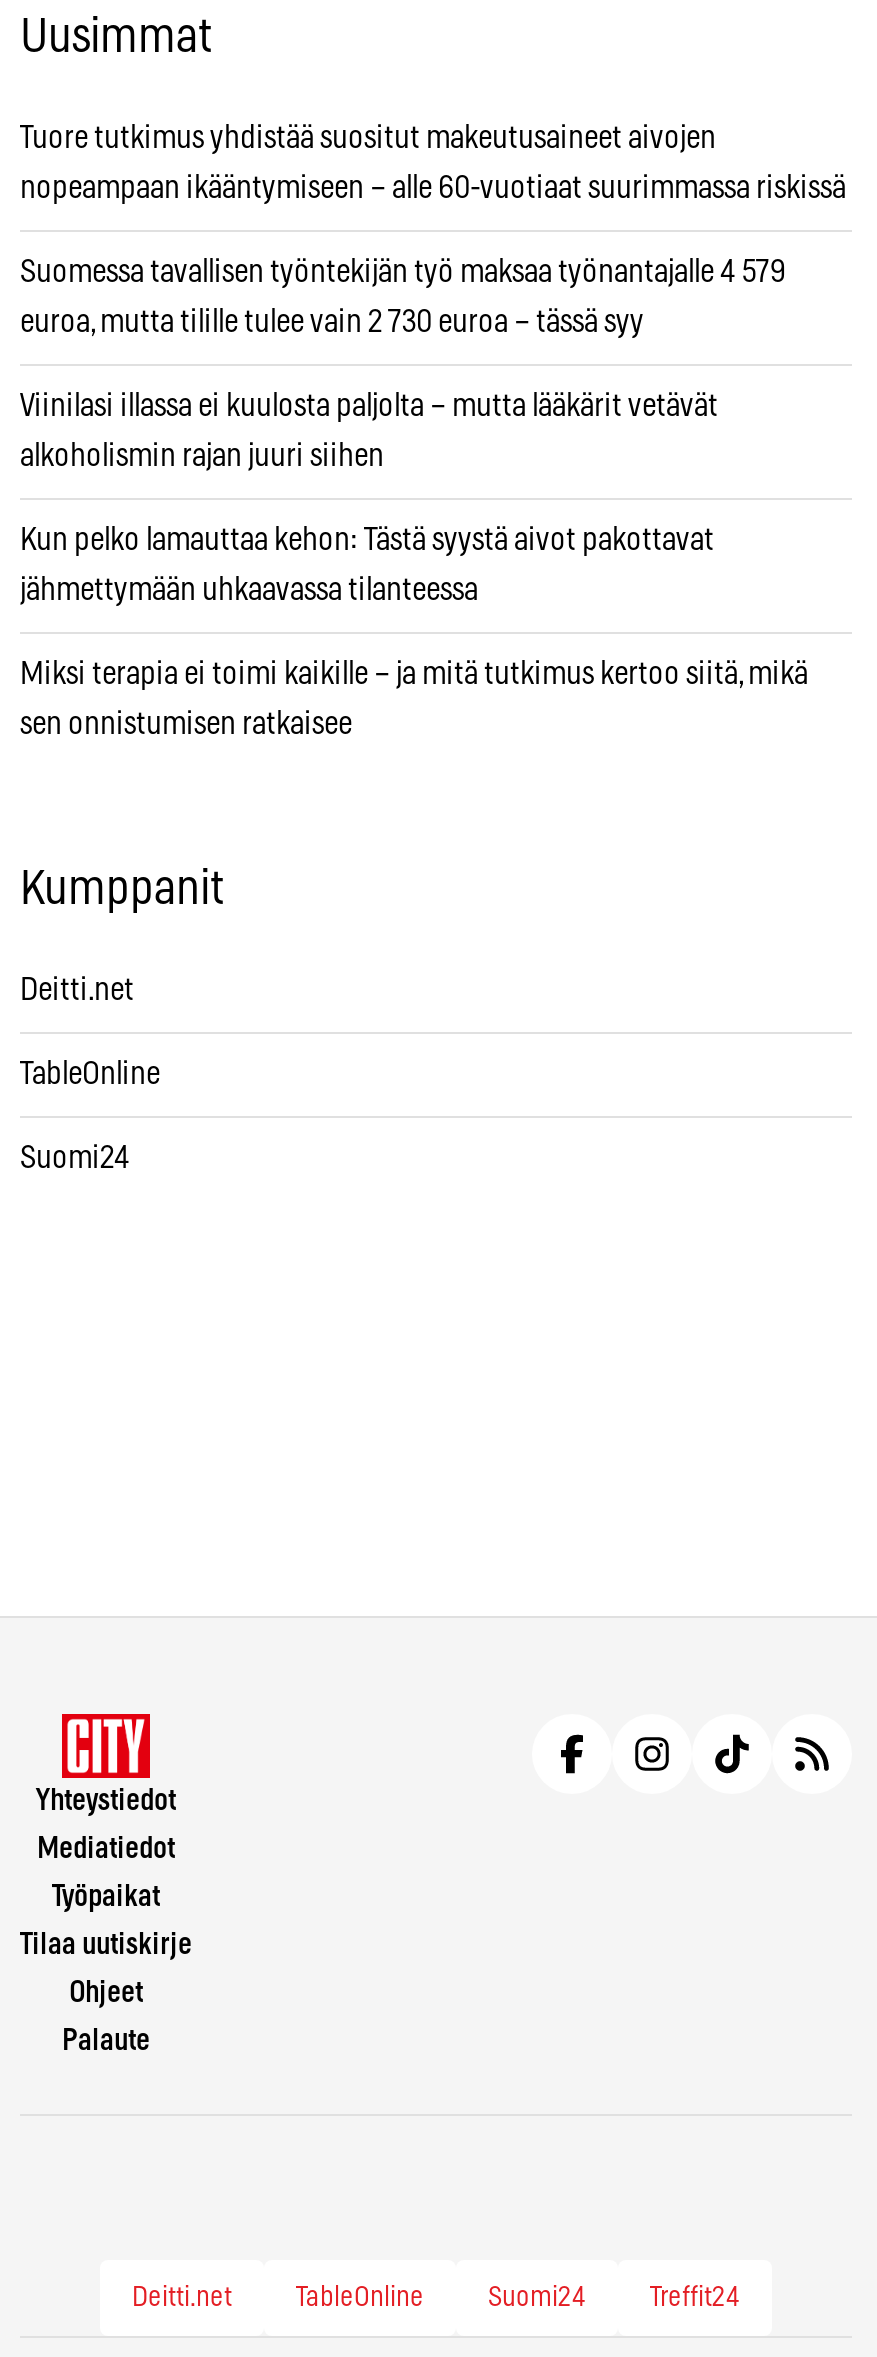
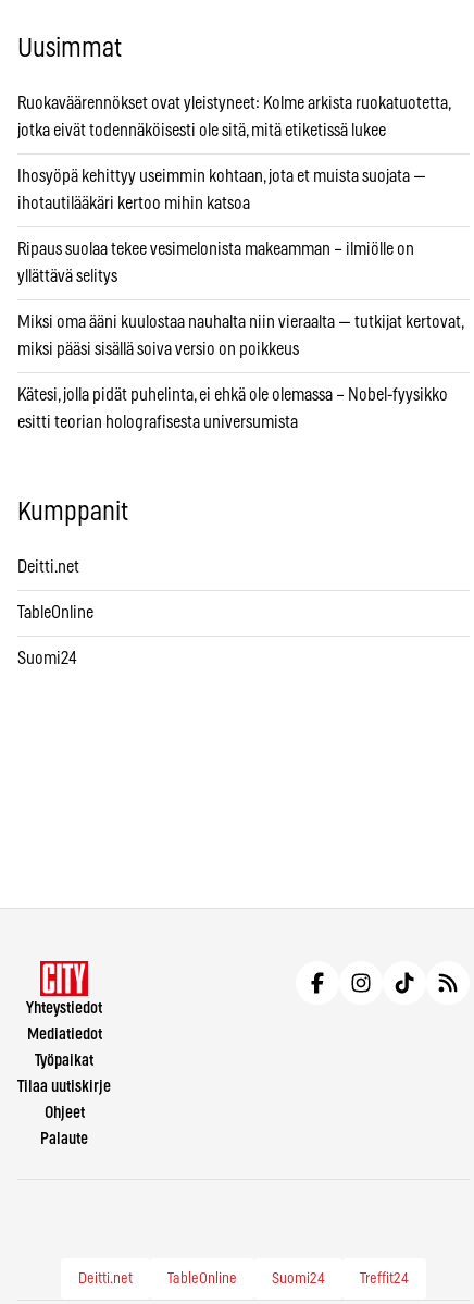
[20,121,716,153] Tuore tutkimus yhdistää suositut makeutusaineet aivojen -> [17,94,450,112] Ruokaväärennökset ovat yleistyneet: Kolme arkista ruokatuotetta,
[20,171,846,203] nopeampaan ikääntymiseen – alle 60-vuotiaat suurimmassa riskissä -> [17,122,386,139] jotka eivät todennäköisesti ole sitä, mitä etiketissä lukee
[20,255,786,287] Suomessa tavallisen työntekijän työ maksaa työnantajalle 4 579 -> [17,167,426,185] Ihosyöpä kehittyy useimmin kohtaan, jota et muista suojata —
[20,305,644,337] euroa, mutta tilille tulee vain 2 730 euroa – tässä syy -> [17,195,250,212] ihotautilääkäri kertoo mihin katsoa
[20,389,718,421] Viinilasi illassa ei kuulosta paljolta – mutta lääkärit vetävät -> [17,240,414,258] Ripaus suolaa tekee vesimelonista makeamman – ilmiölle on
[20,439,384,471] alkoholismin rajan juuri siihen -> [17,267,117,285] yllättävä selitys
[20,523,714,555] Kun pelko lamauttaa kehon: Tästä syystä aivot pakottavat -> [17,313,463,331] Miksi oma ääni kuulostaa nauhalta niin vieraalta — tutkijat kertovat,
[20,573,478,605] jähmettymään uhkaavassa tilanteessa -> [17,340,299,358] miksi pääsi sisällä soiva versio on poikkeus
[20,657,808,689] Miksi terapia ei toimi kaikille – ja mitä tutkimus kertoo siitä, mikä -> [17,386,448,403] Kätesi, jolla pidät puhelinta, ei ehkä ole olemassa – Nobel-fyysikko
[20,707,352,739] sen onnistumisen ratkaisee -> [17,413,298,431] esitti teorian holografisesta universumista

